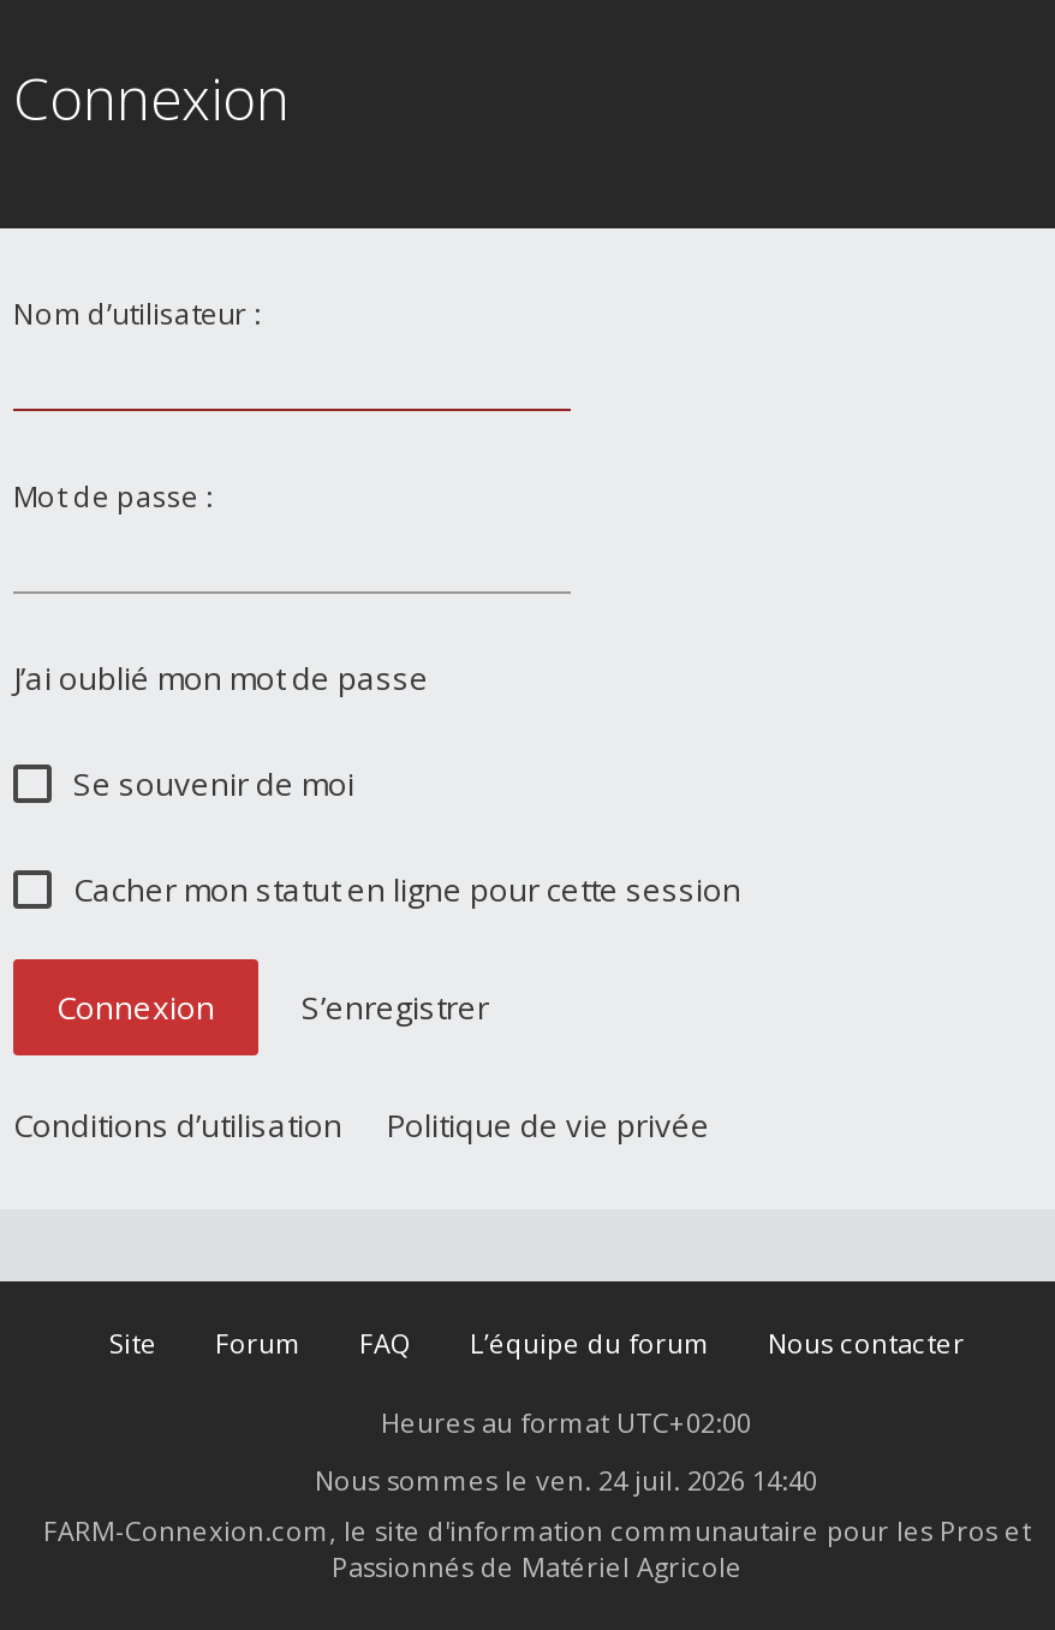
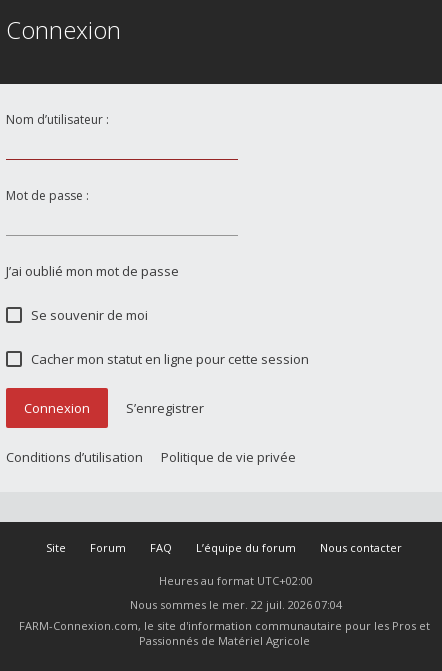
[315,1462,817,1498] Nous sommes le ven. 24 juil. 2026 14:40 -> [130,597,342,612] Nous sommes le mer. 22 juil. 2026 07:04

